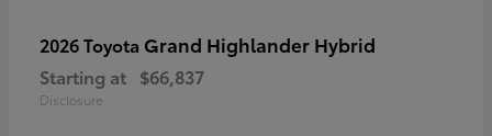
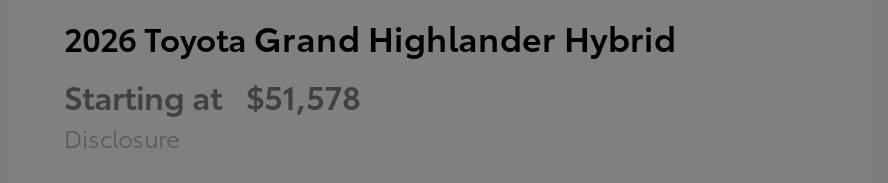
[40,63,204,88] Starting at $66,837 -> [64,71,360,117] Starting at $51,578

